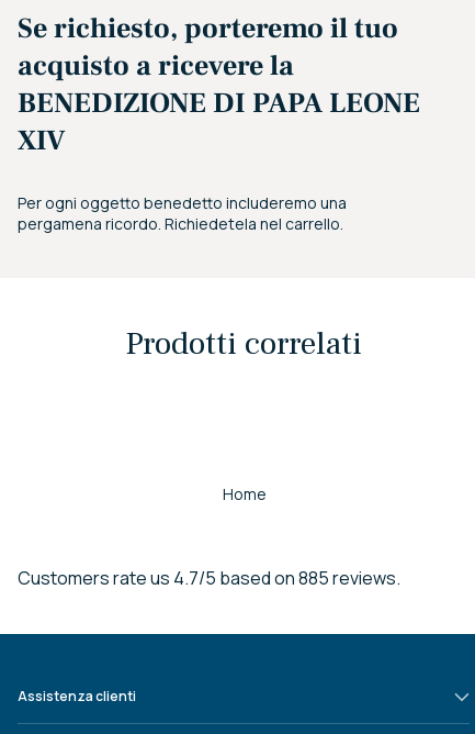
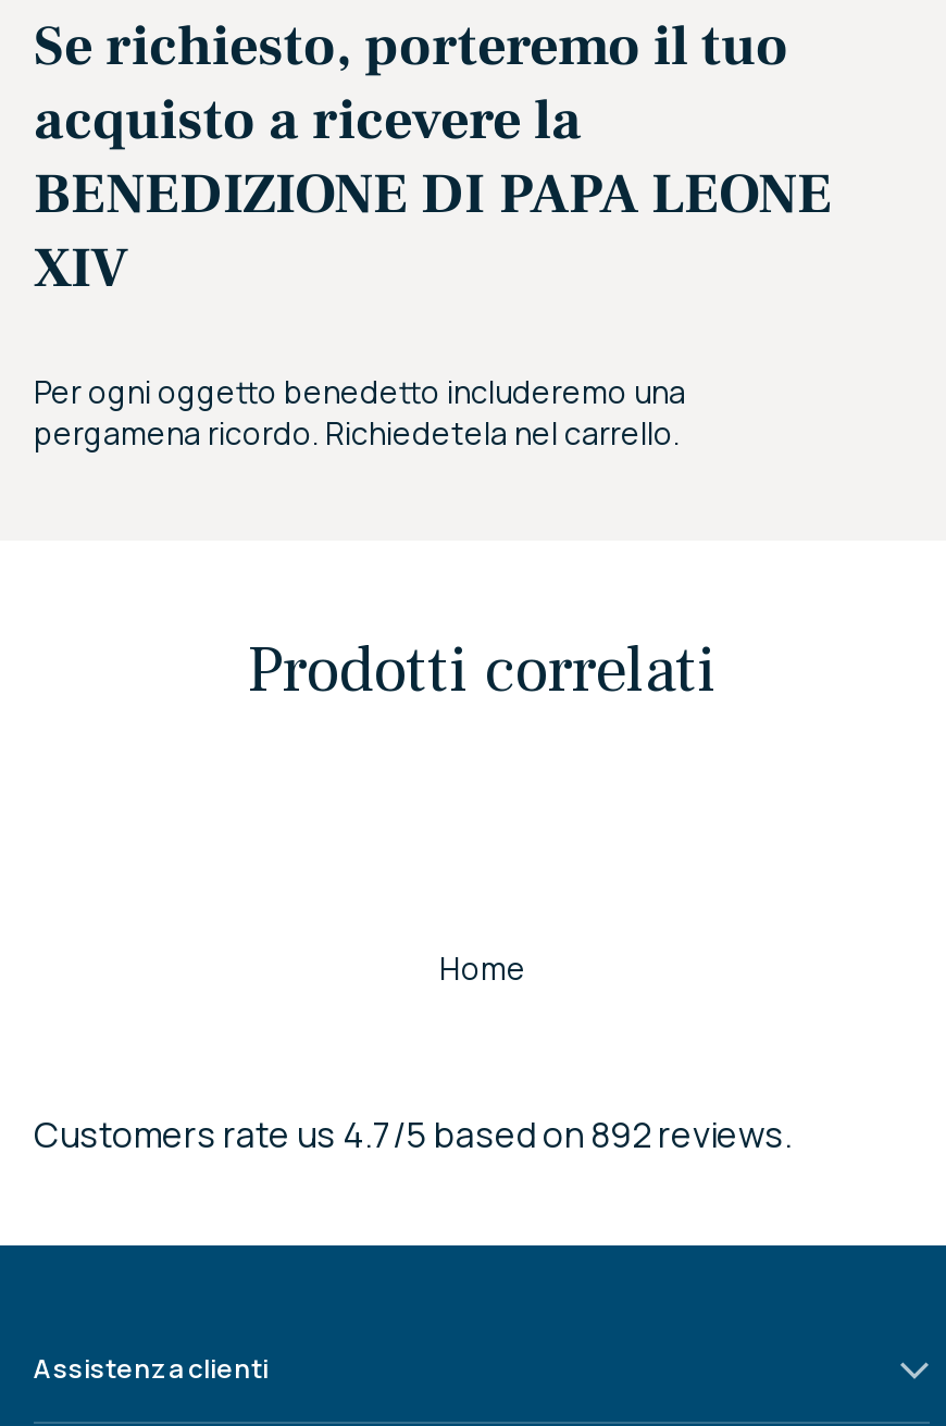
[18,566,400,590] Customers rate us 4.7/5 based on 885 reviews. -> [34,1111,793,1159] Customers rate us 4.7/5 based on 892 reviews.

